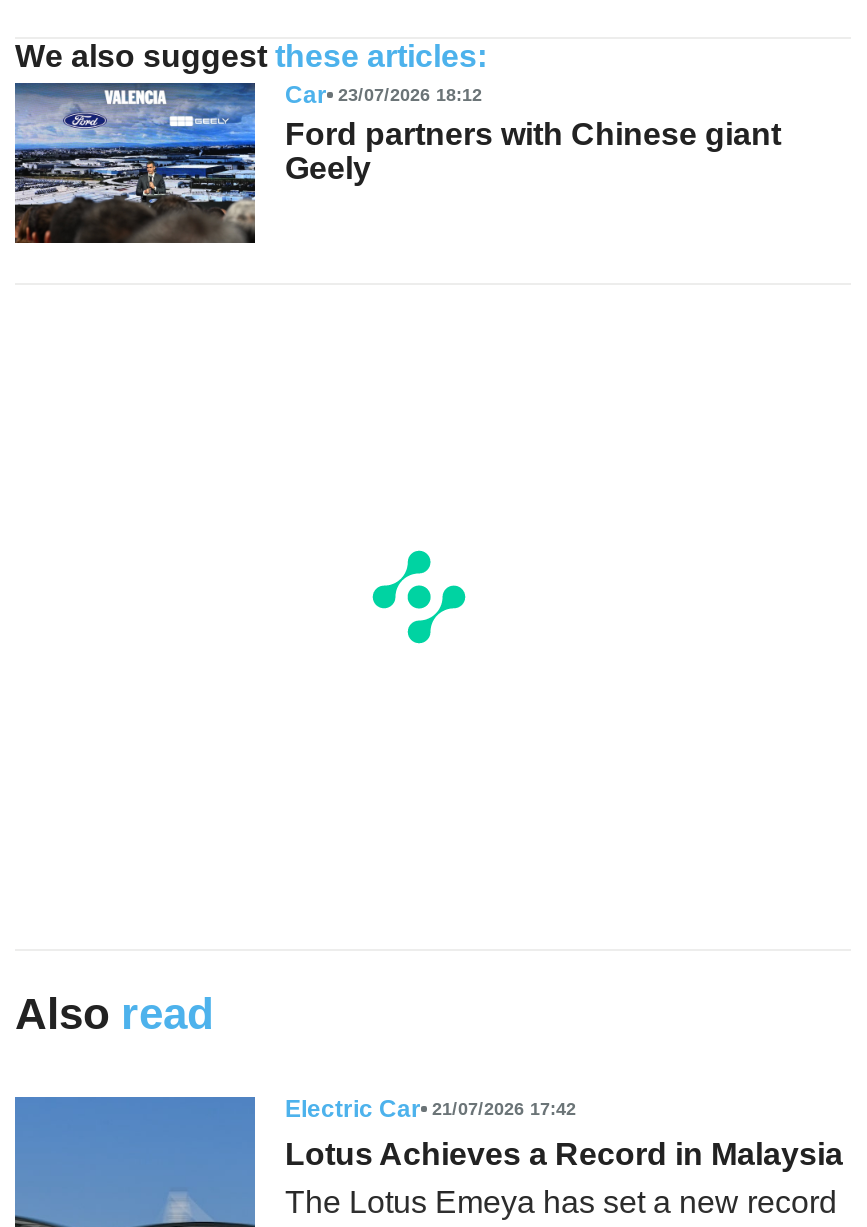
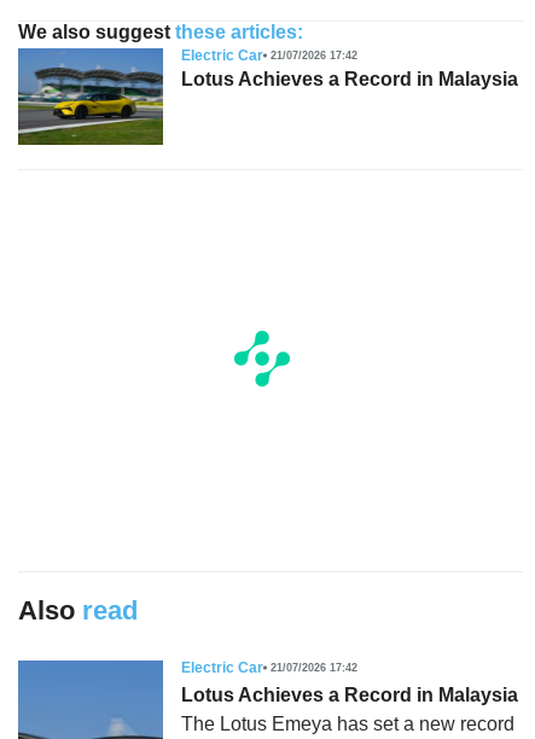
[13,81,781,243] [image] | Car 23/07/2026 18:12 | Ford partners with Chinese giant | Geely -> [17,47,518,145] [image] | Electric Car 21/07/2026 17:42 | Lotus Achieves a Record in Malaysia

